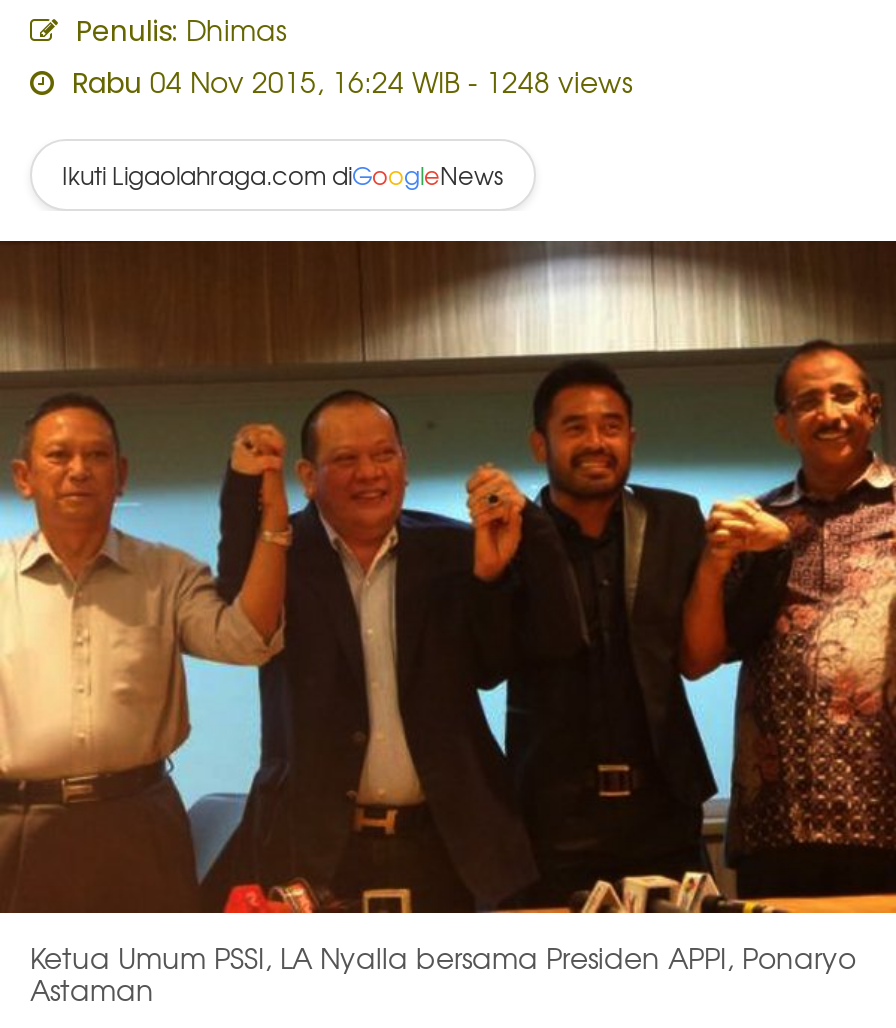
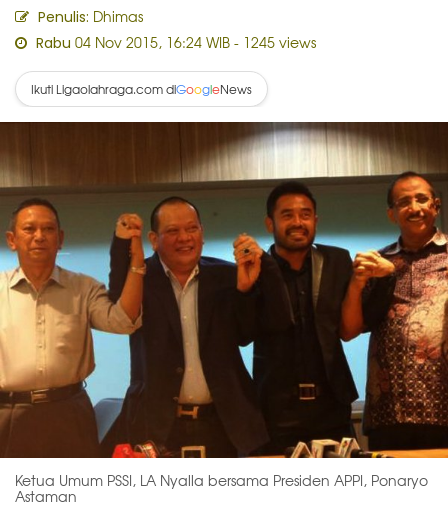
[64,61,632,101] Rabu 04 Nov 2015, 16:24 WIB - 1248 views -> [32,32,316,52] Rabu 04 Nov 2015, 16:24 WIB - 1245 views

